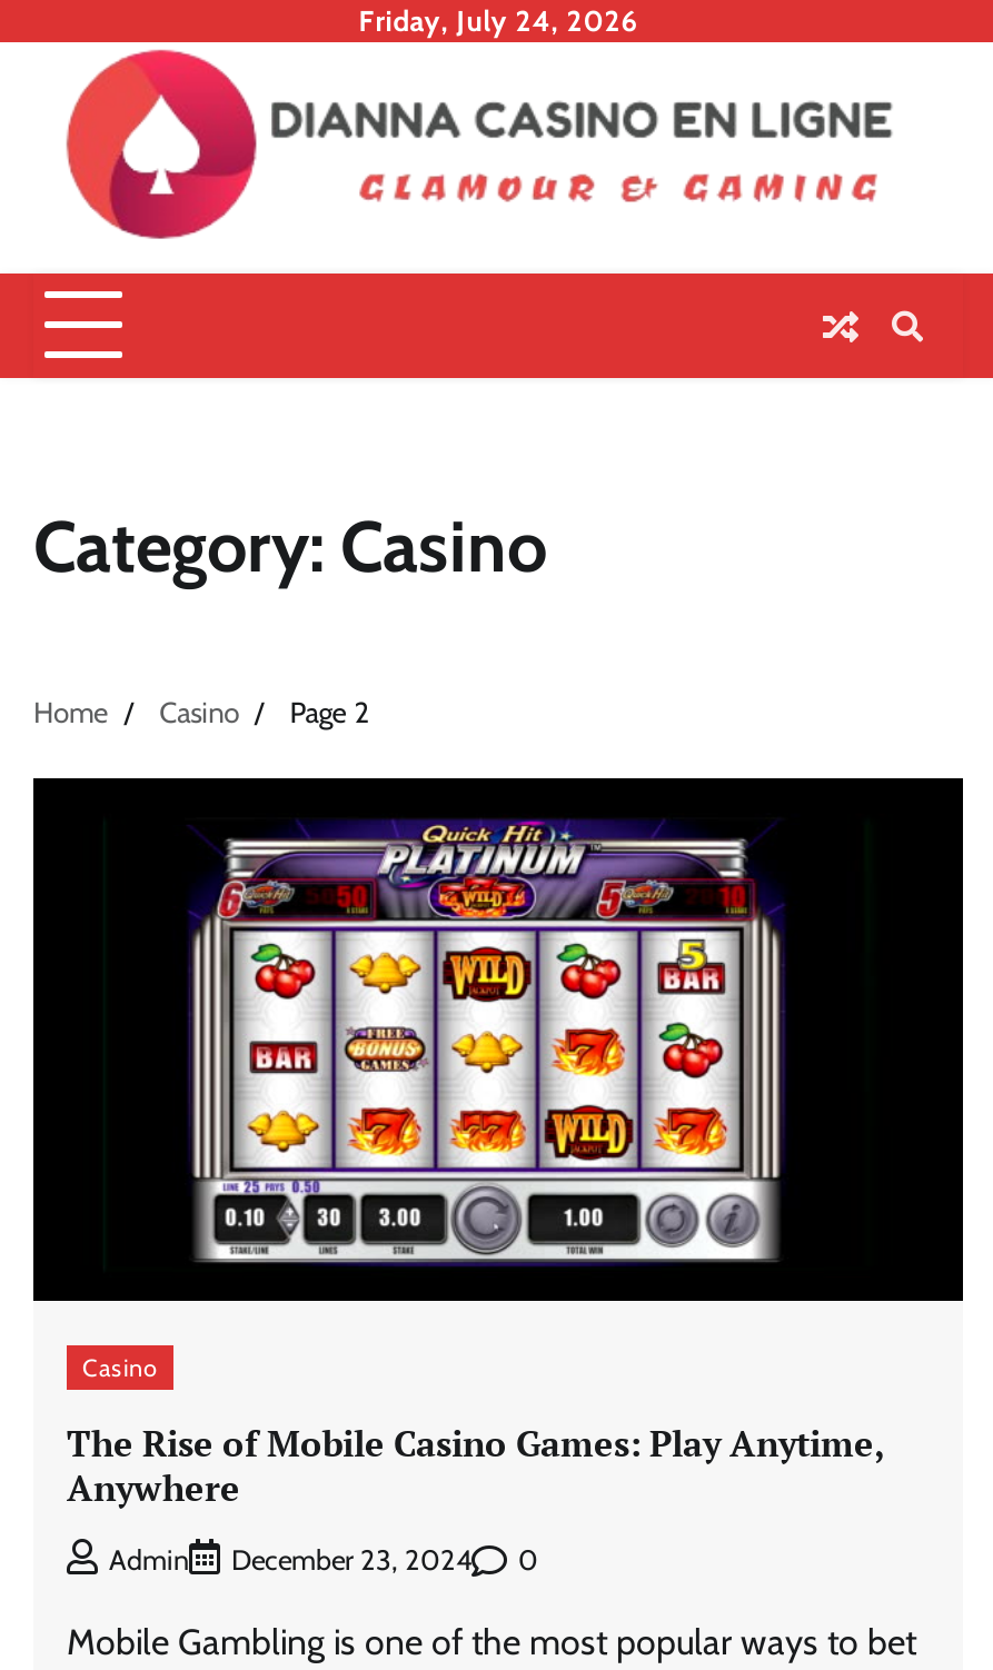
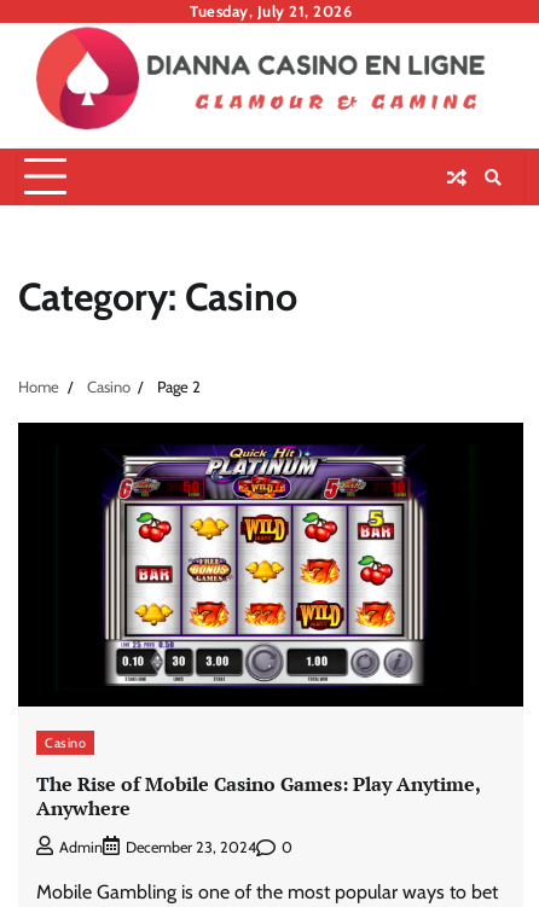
[359,4,638,38] Friday, July 24, 2026 -> [190,2,352,21] Tuesday, July 21, 2026

